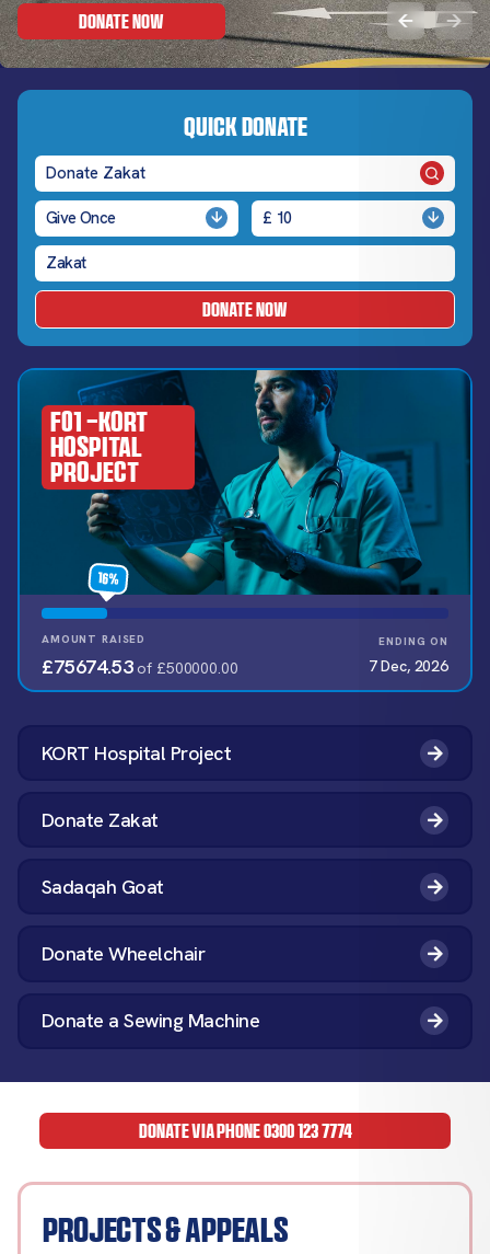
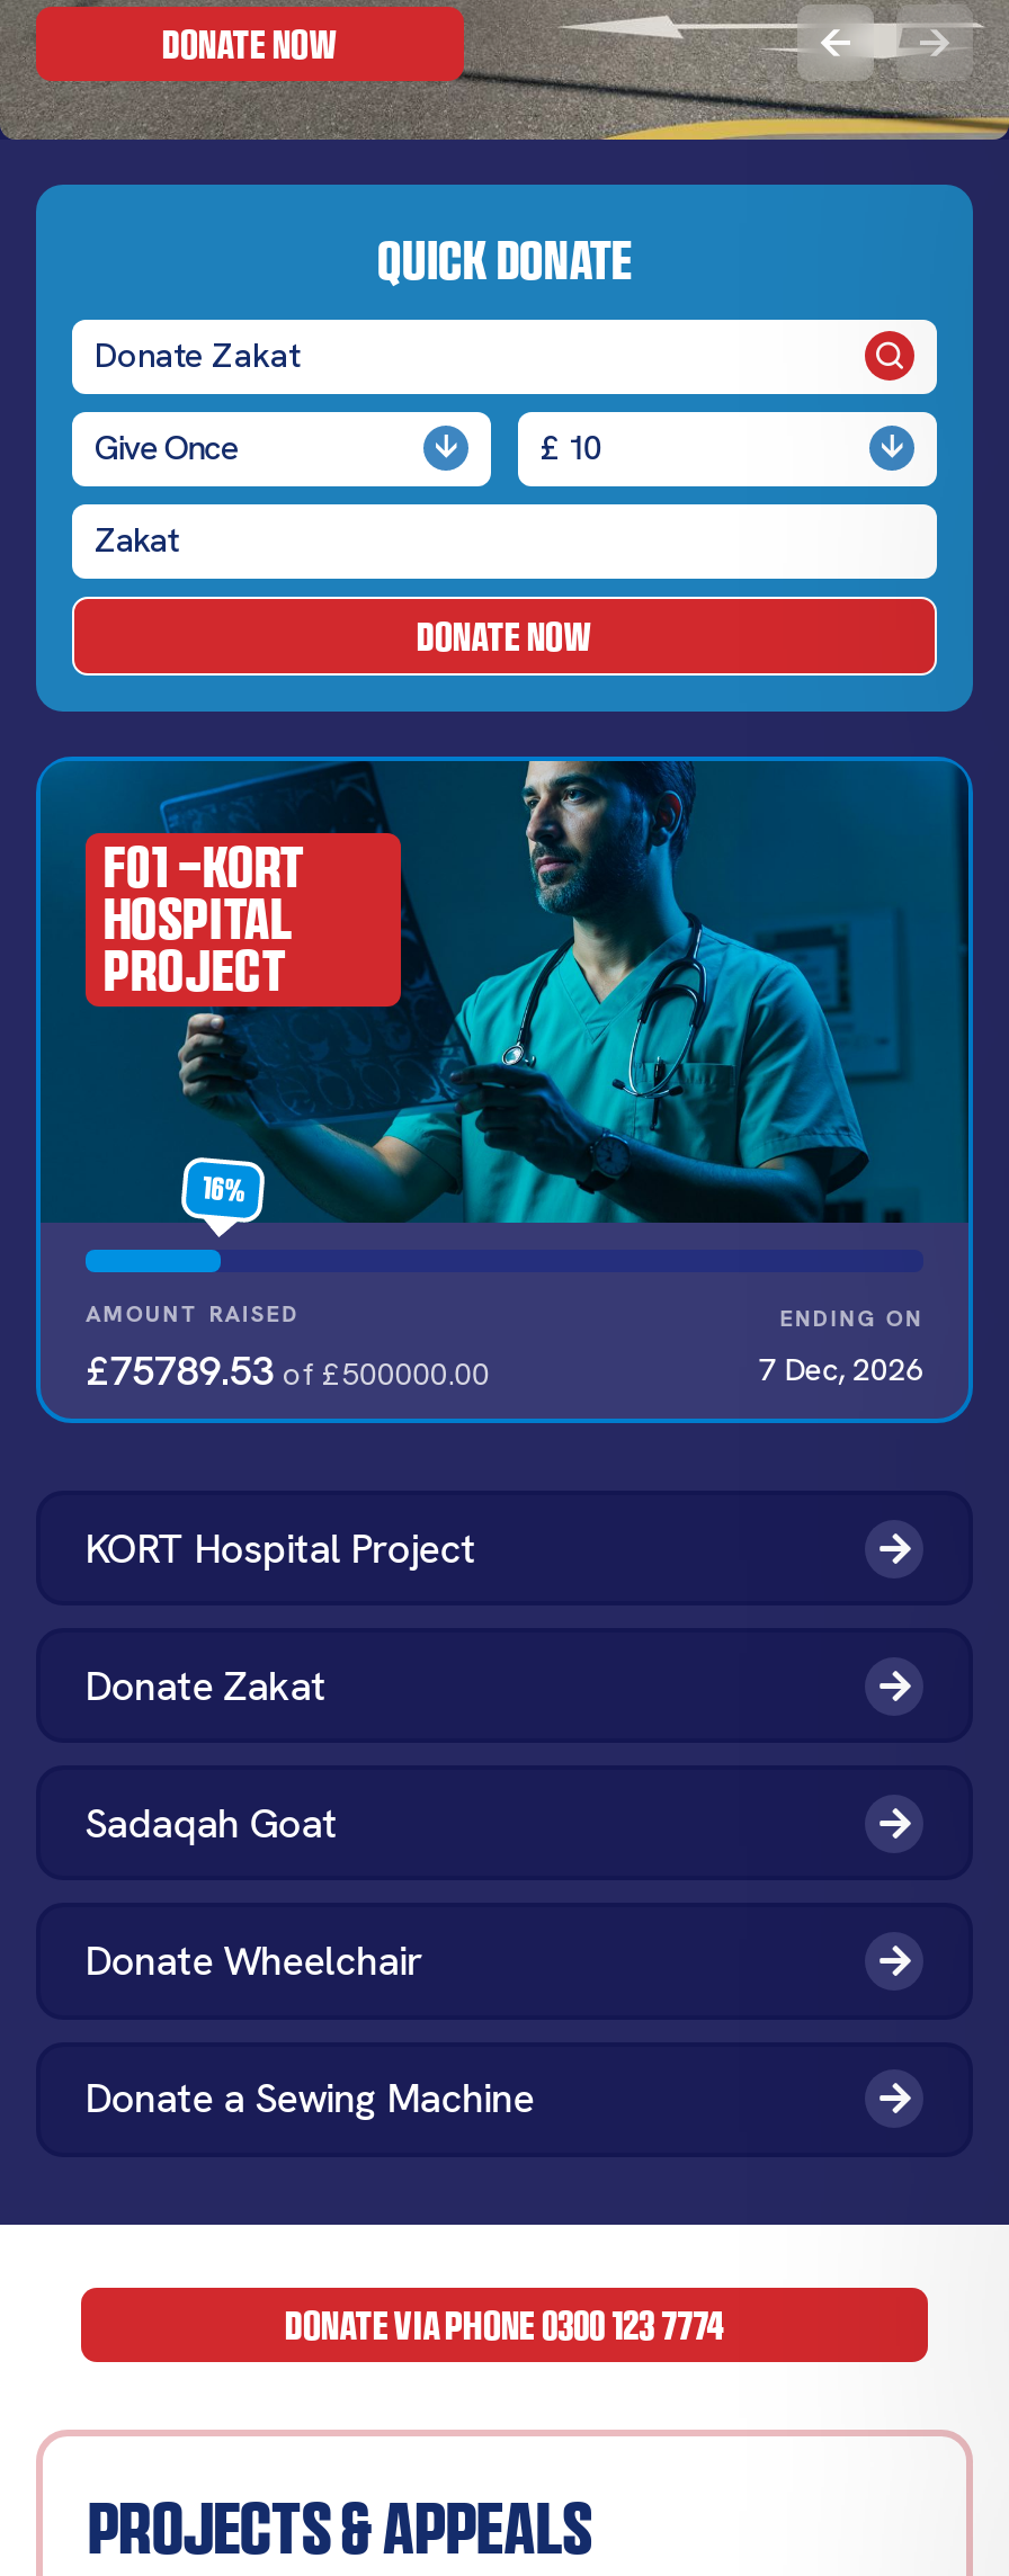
[42,654,238,679] £75674.53 of £500000.00 -> [86,1344,490,1396] £75789.53 of £500000.00

